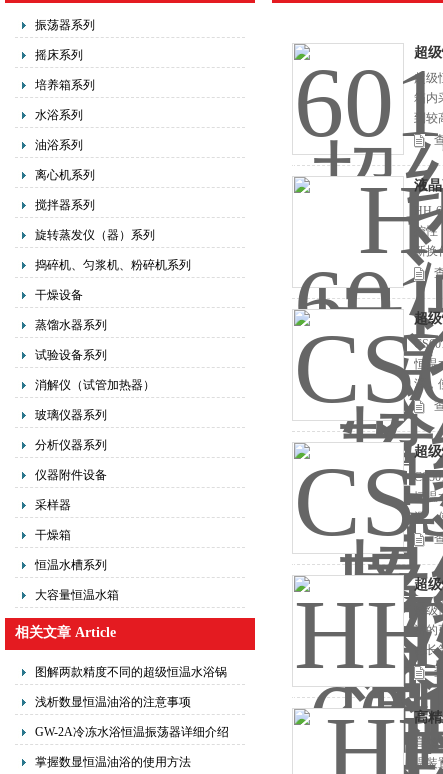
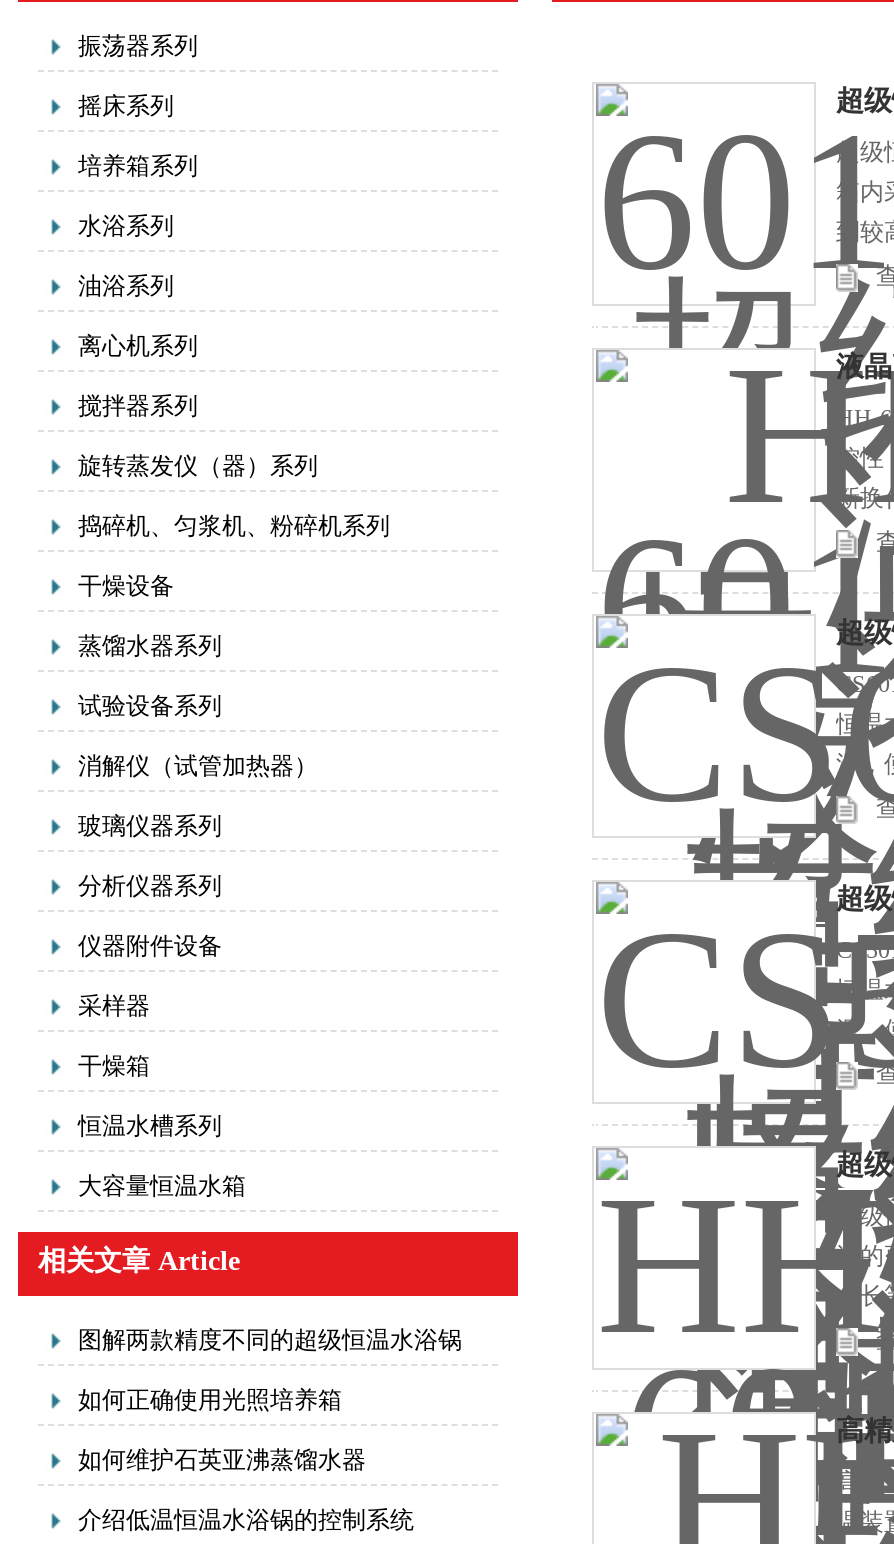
[35,695,191,709] 浅析数显恒温油浴的注意事项 -> [78,1386,342,1414] 如何正确使用光照培养箱
[35,725,229,739] GW-2A冷冻水浴恒温振荡器详细介绍 -> [78,1446,366,1474] 如何维护石英亚沸蒸馏水器
[35,755,191,769] 掌握数显恒温油浴的使用方法 -> [78,1506,414,1534] 介绍低温恒温水浴锅的控制系统

